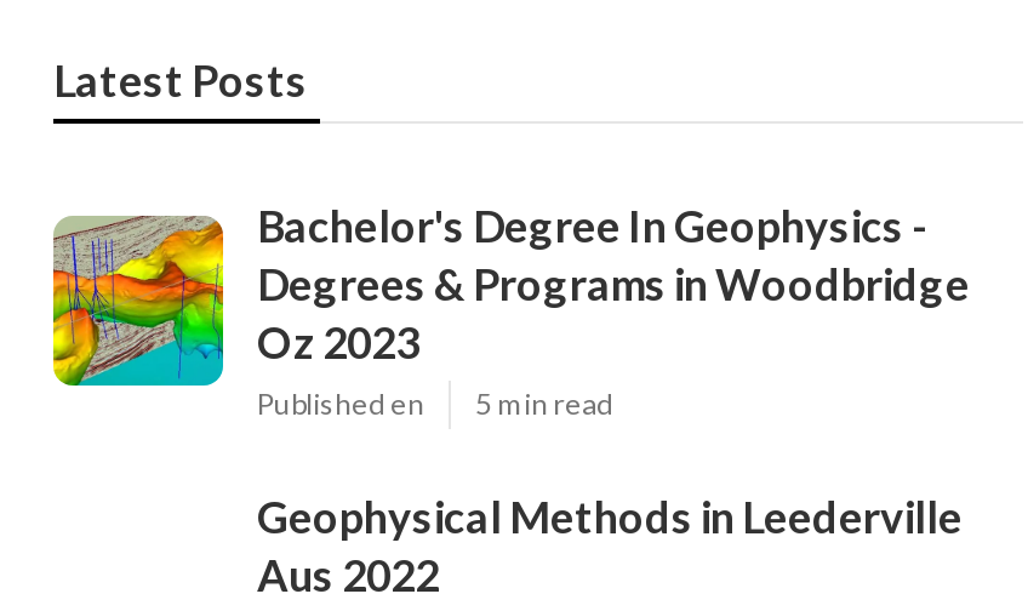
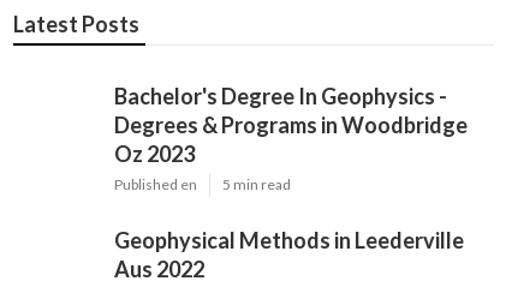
[51,213,225,388] [image] -> none

